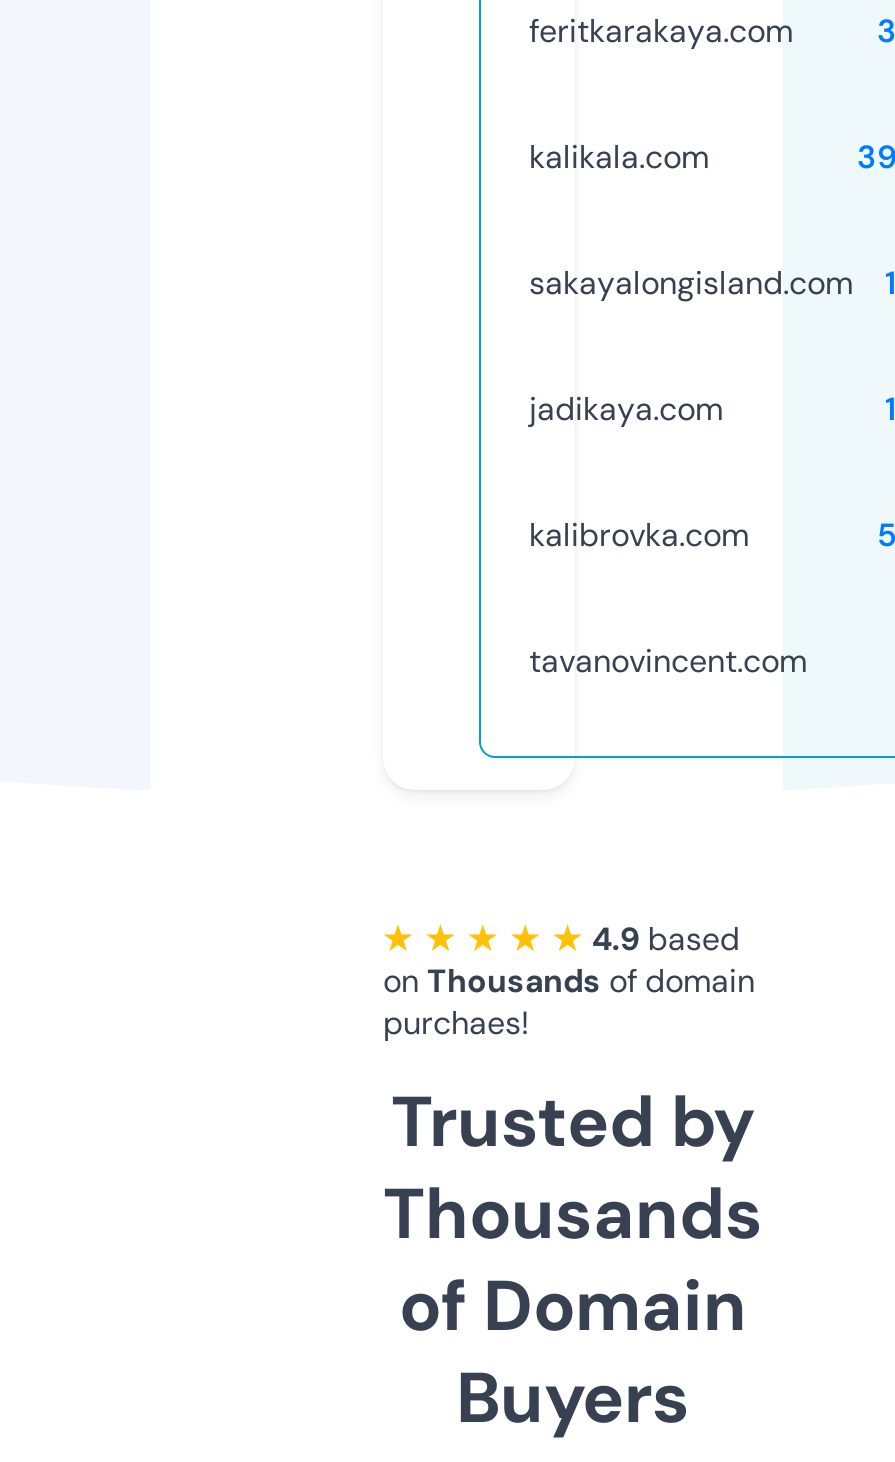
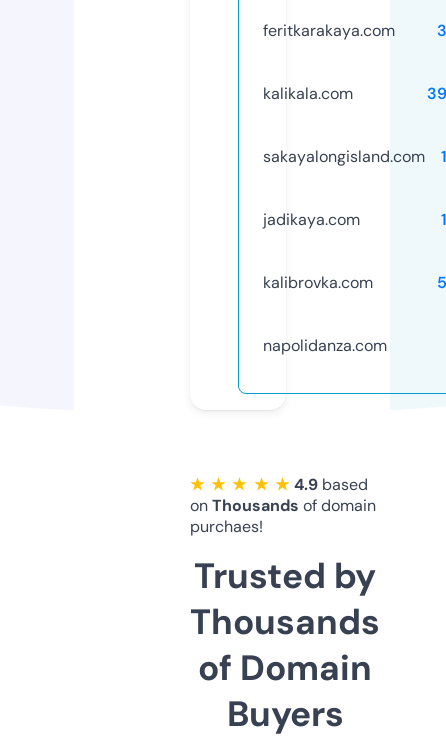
[529,640,807,682] tavanovincent.com -> [263,335,387,356] napolidanza.com

